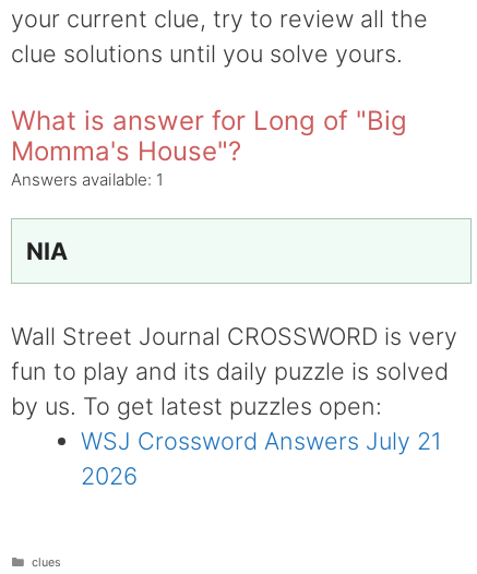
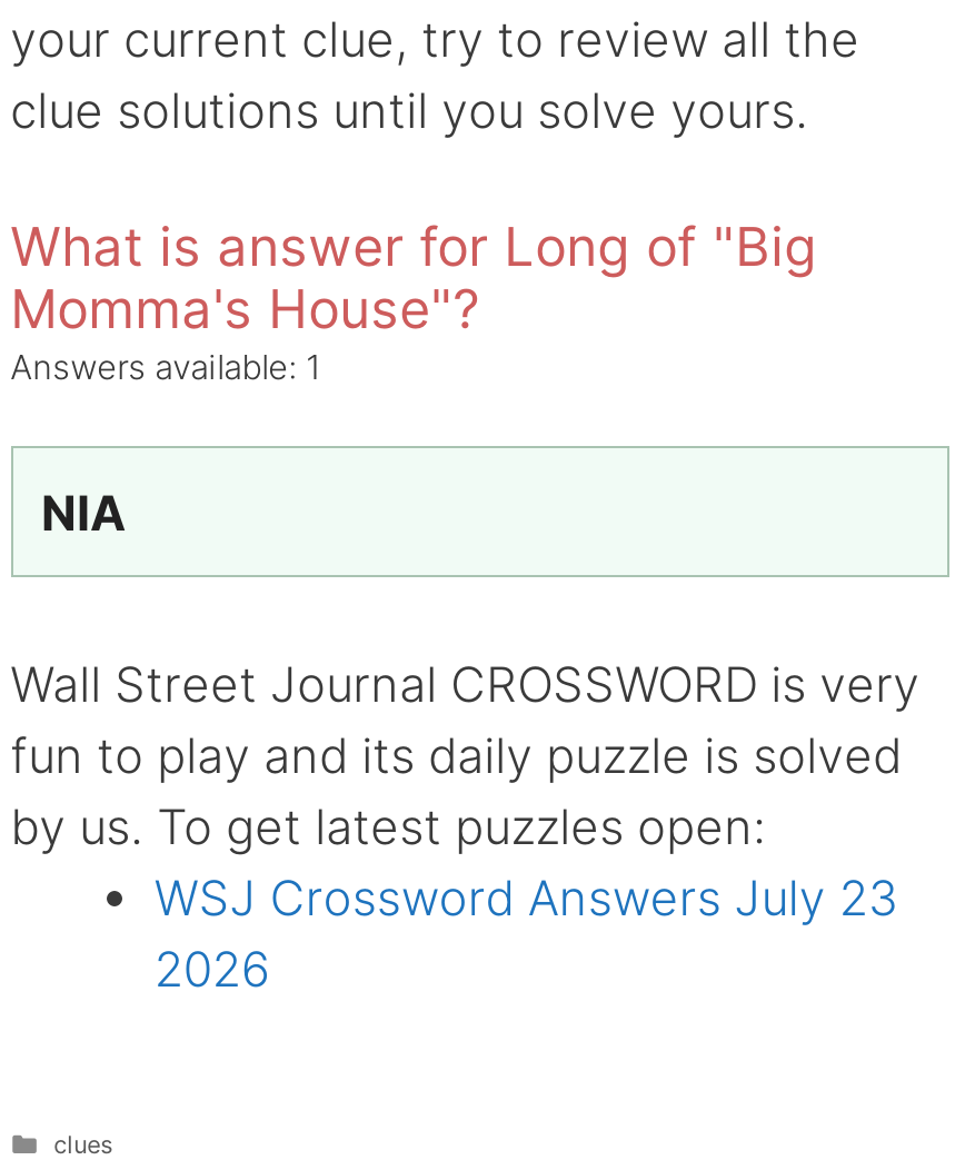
[81,427,443,455] WSJ Crossword Answers July 21 -> [154,869,899,927] WSJ Crossword Answers July 23

